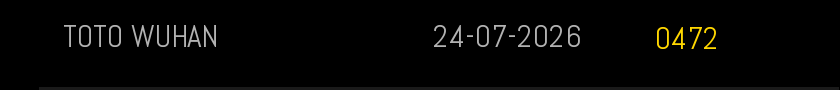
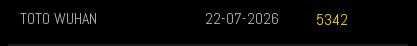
[433,18,581,58] 24-07-2026 -> [205,9,279,29] 22-07-2026
[655,19,719,59] 0472 -> [316,10,348,30] 5342

